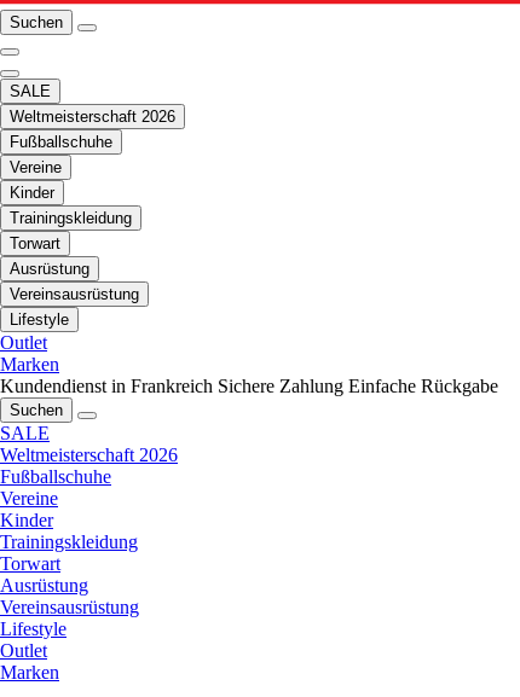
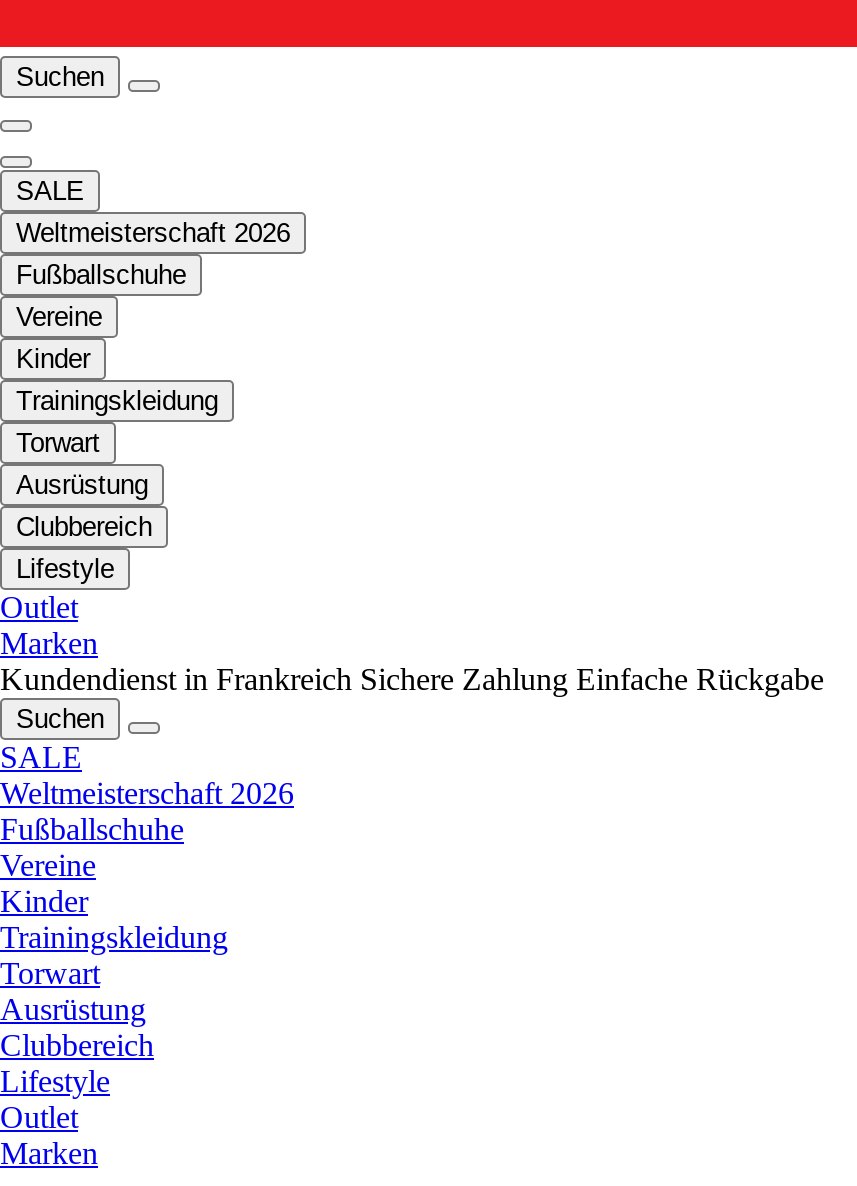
[10,286,139,304] Vereinsausrüstung -> [16,513,152,543] Clubbereich
[0,597,139,618] Vereinsausrüstung -> [0,1029,154,1063] Clubbereich

